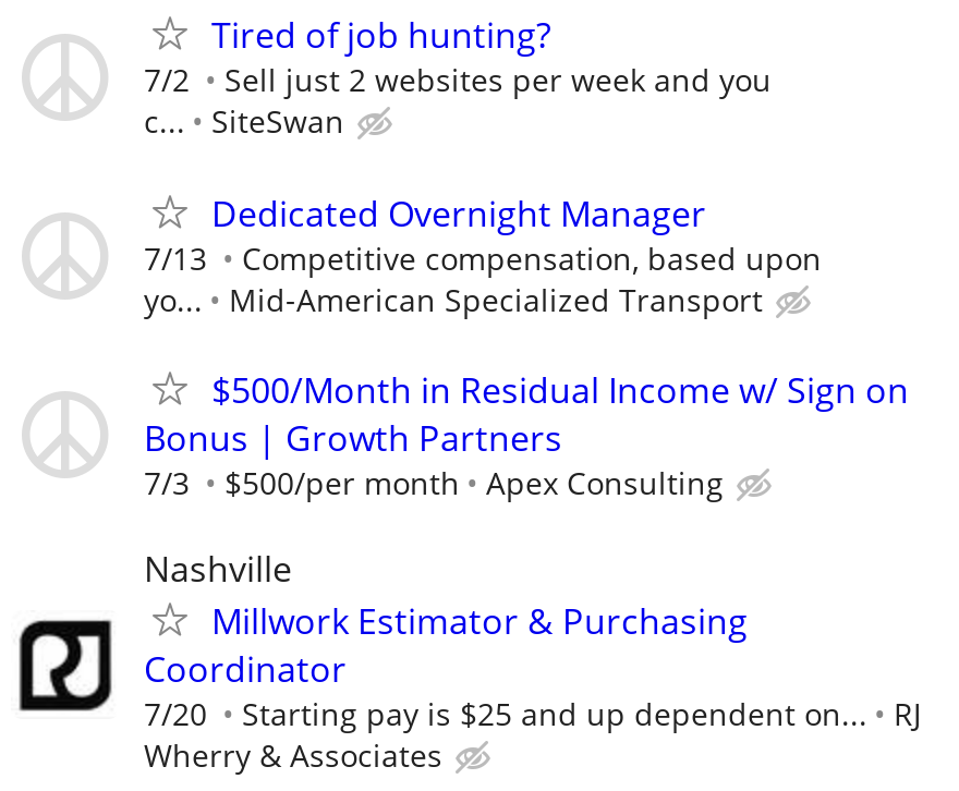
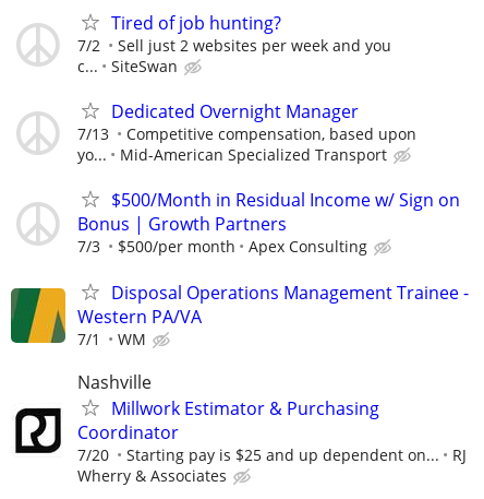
none -> [10,280,469,349] [image] | Disposal Operations Management Trainee - | Western PA/VA | 7/1 | WM

